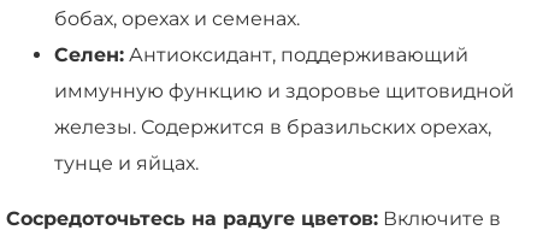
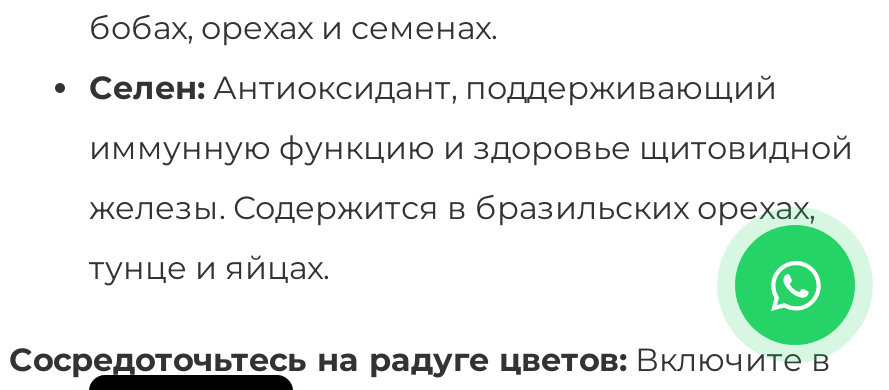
none -> [719,214,871,346] [image]

